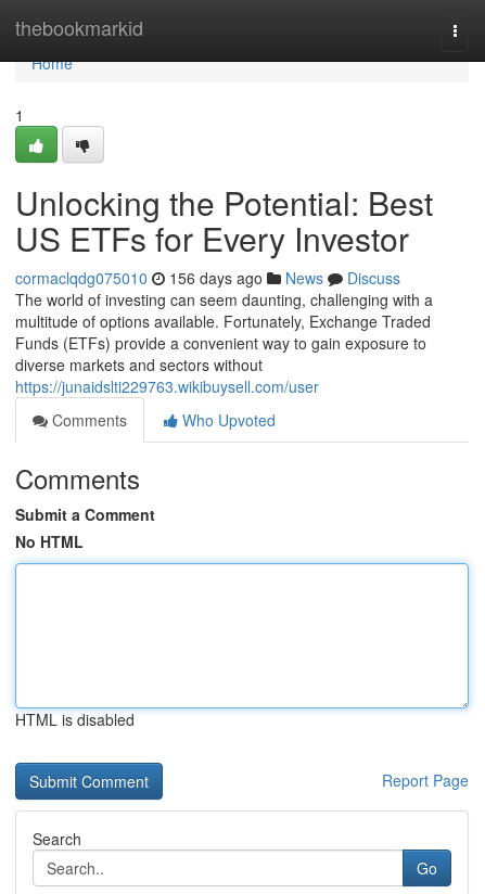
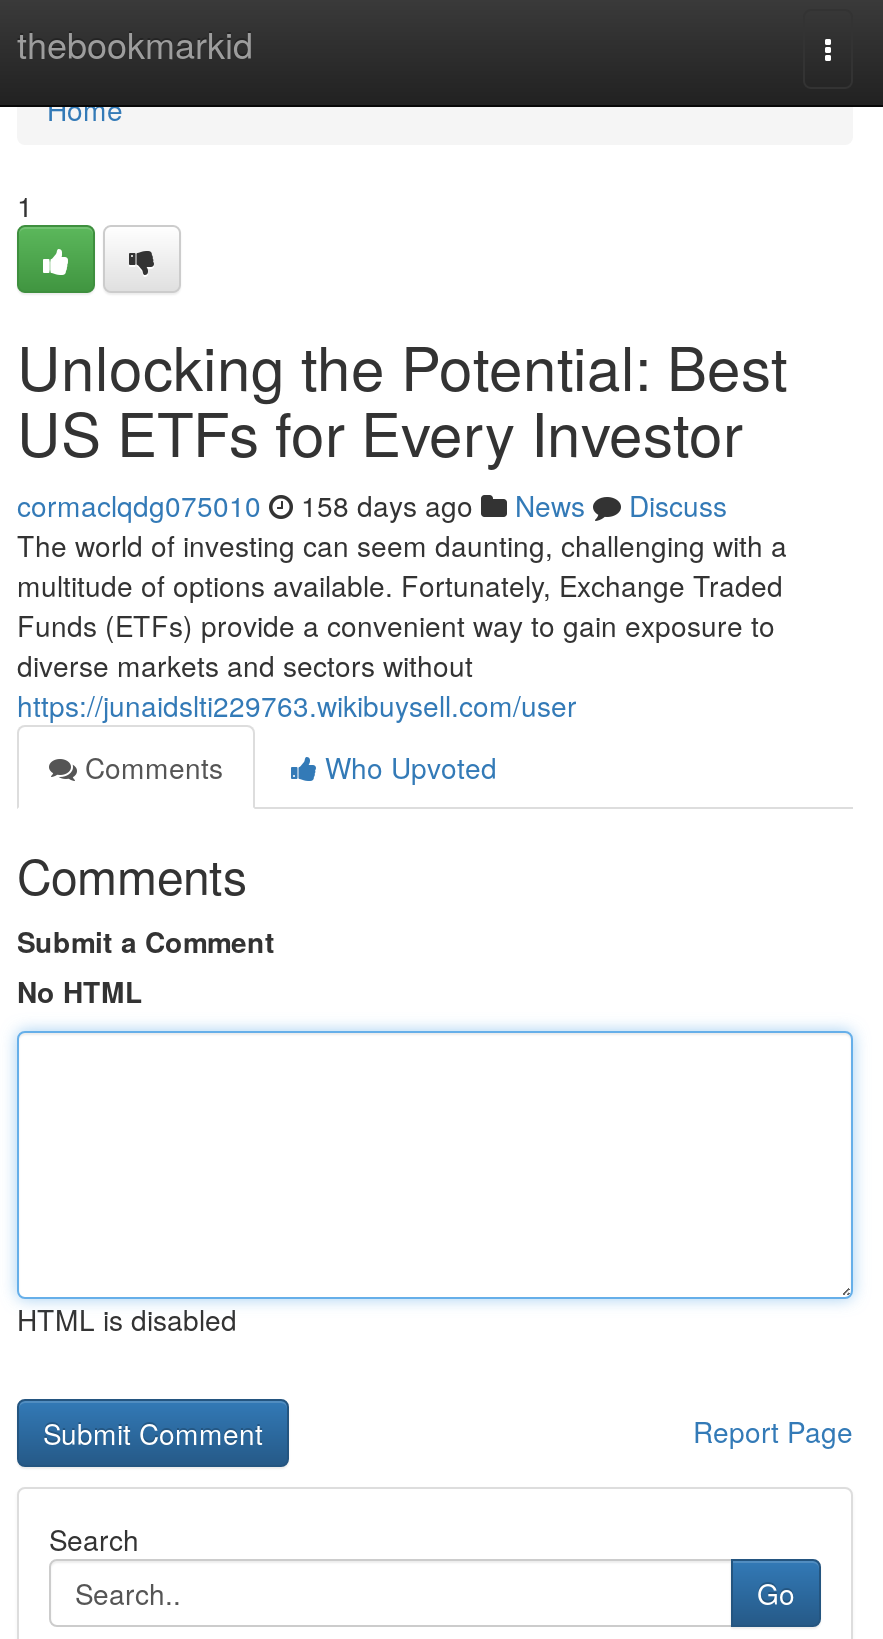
[15,267,400,289] cormaclqdg075010 156 days ago News Discuss -> [17,485,727,525] cormaclqdg075010 158 days ago News Discuss

